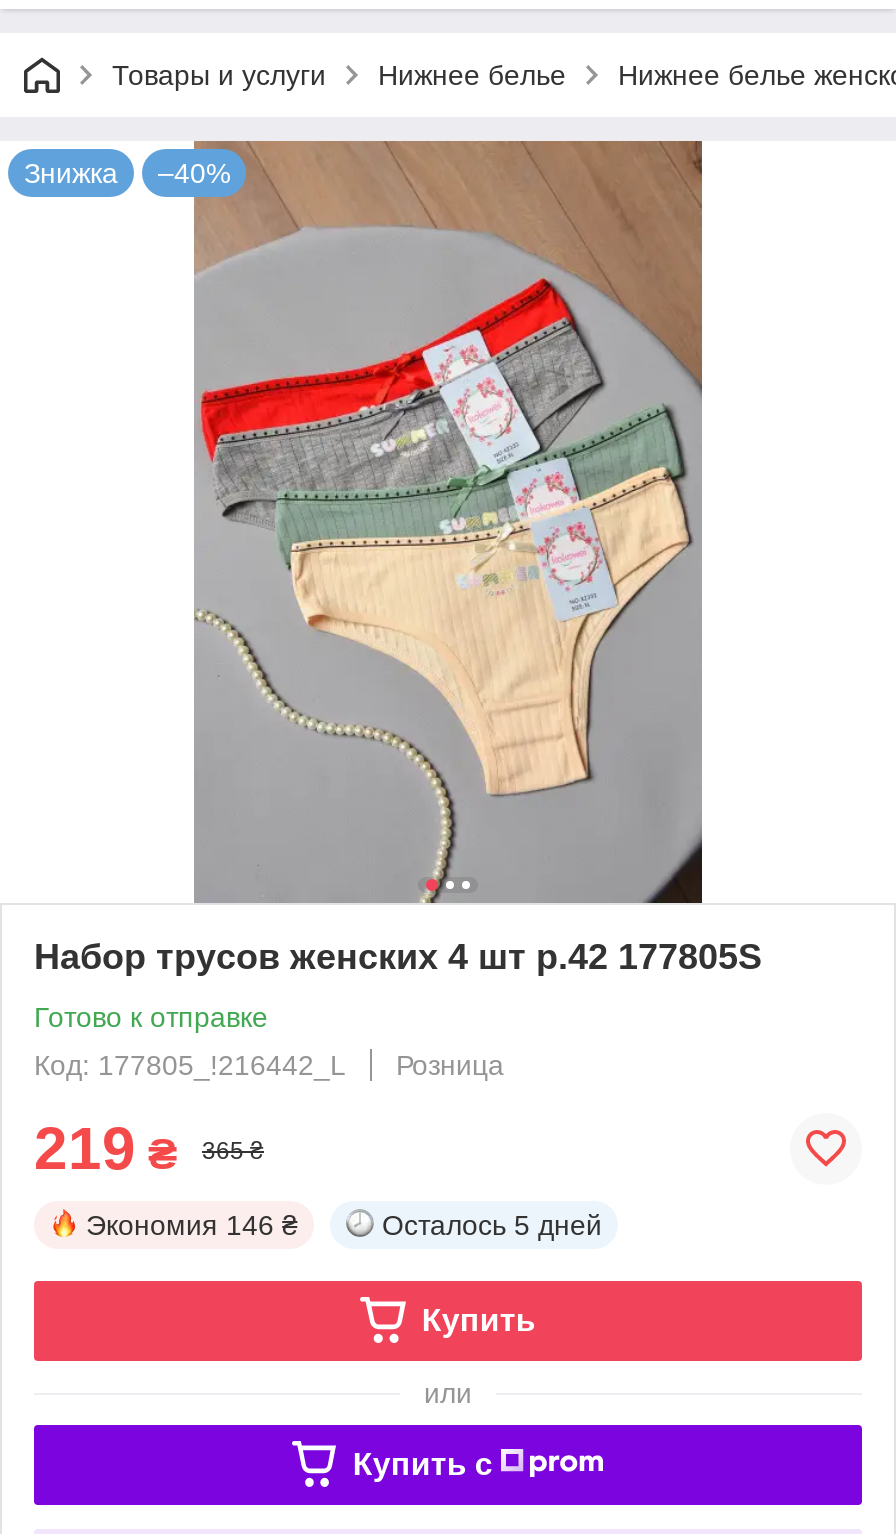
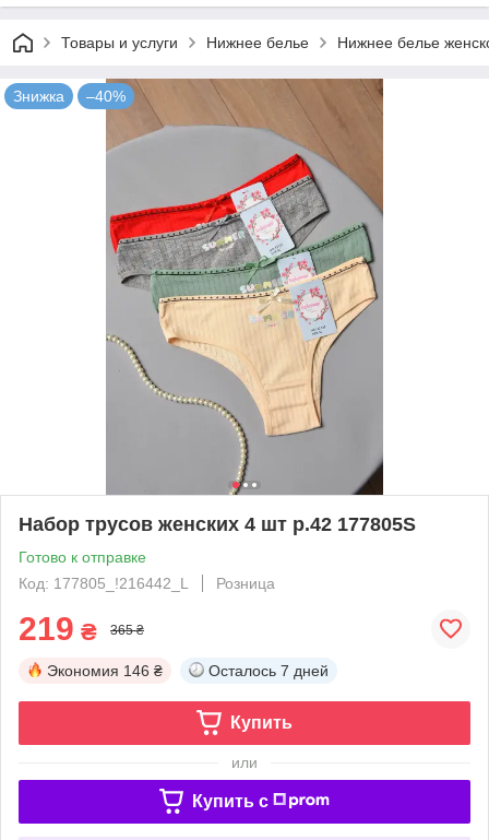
[382,1209,602,1241] Осталось 5 дней -> [208,662,329,679] Осталось 7 дней

